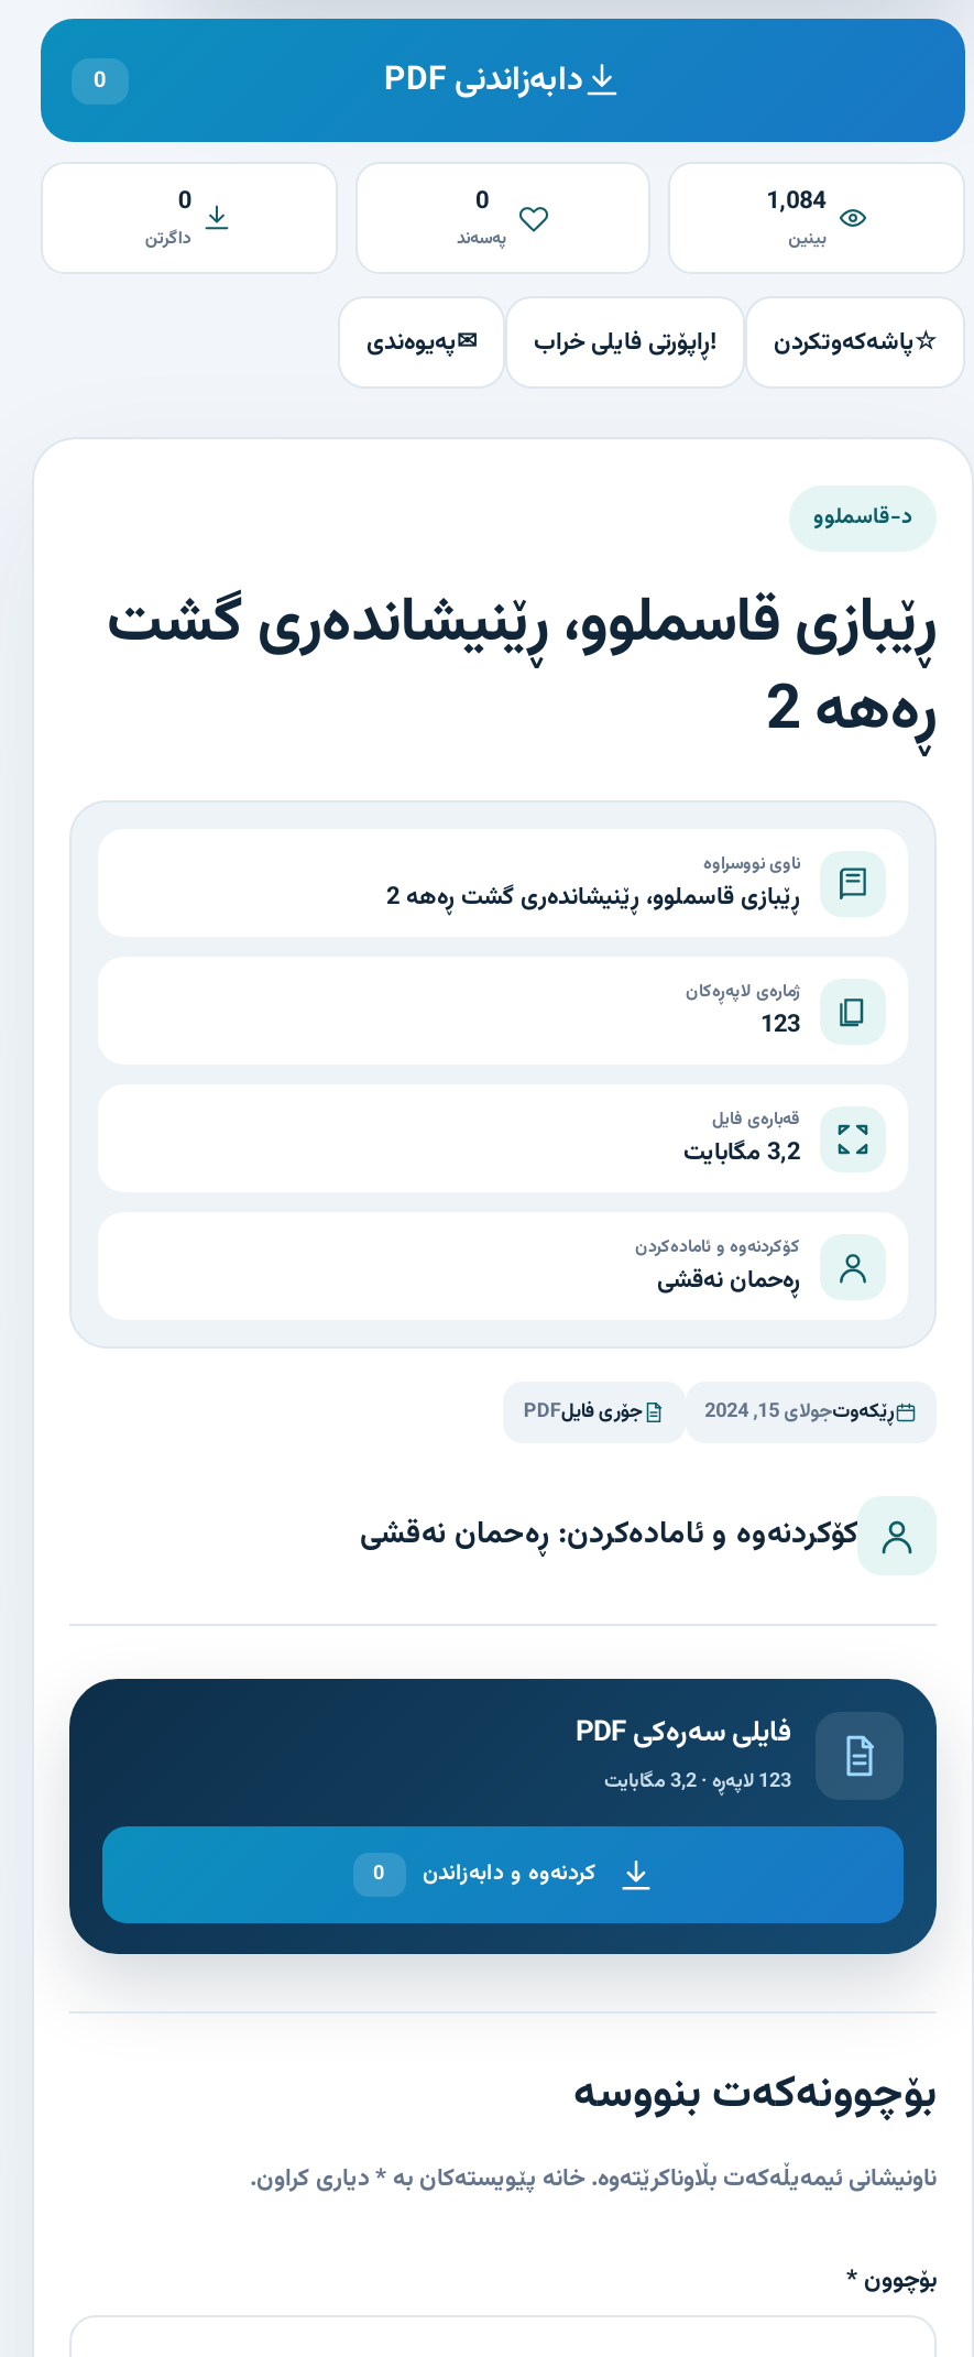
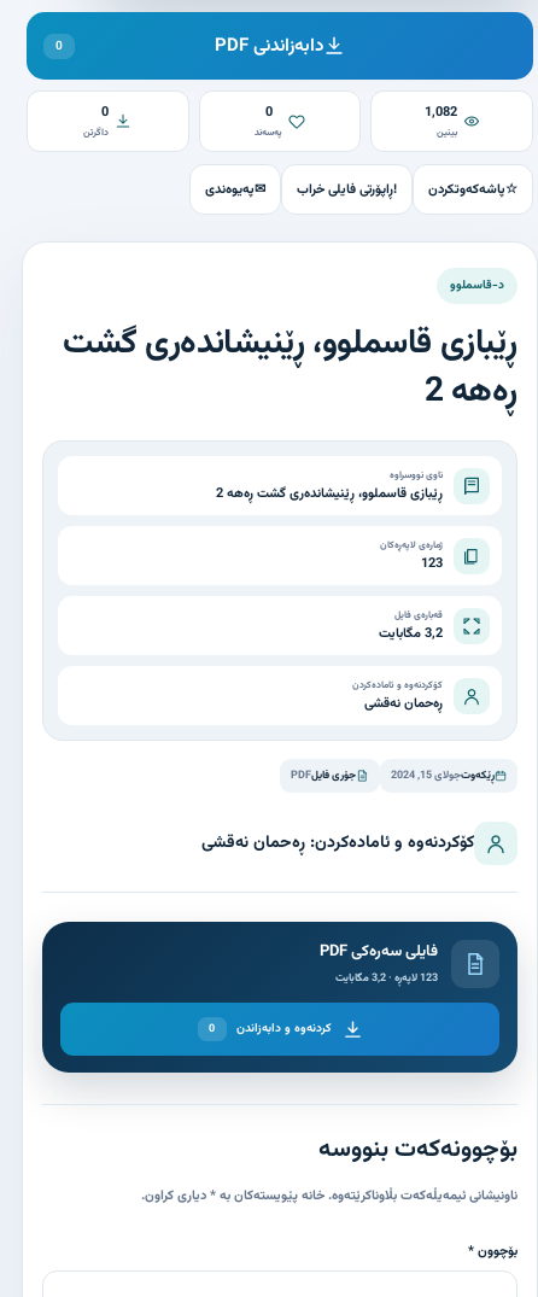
[766,185,826,222] 1,084 -> [424,103,457,123] 1,082

